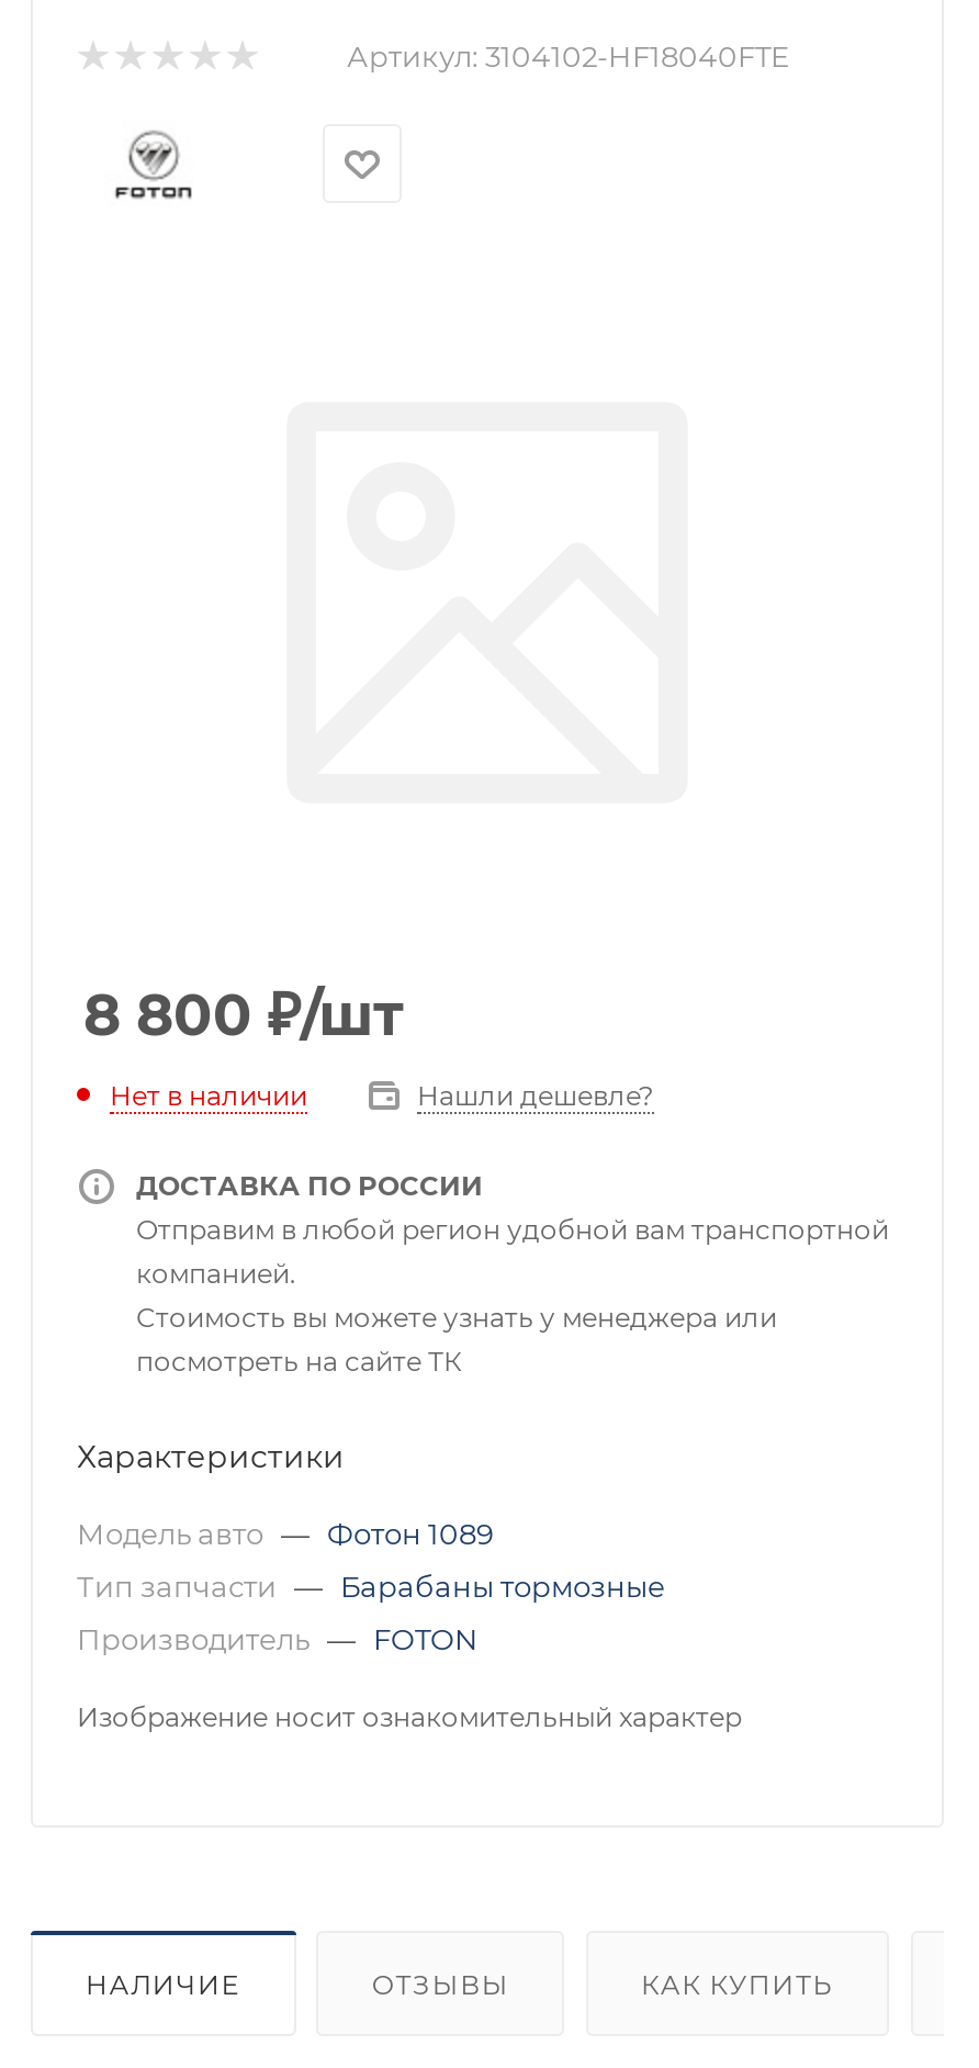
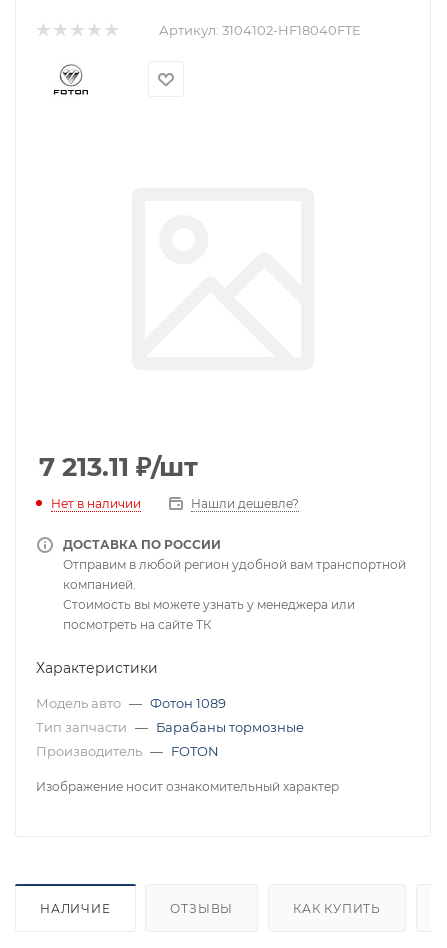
[83,980,404,1050] 8 800 ₽/шт -> [39,451,198,483] 7 213.11 ₽/шт

